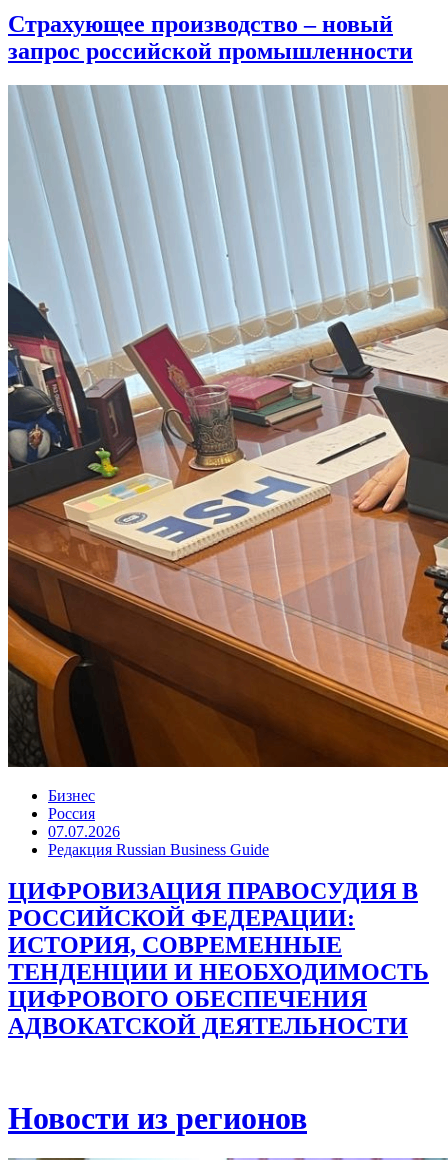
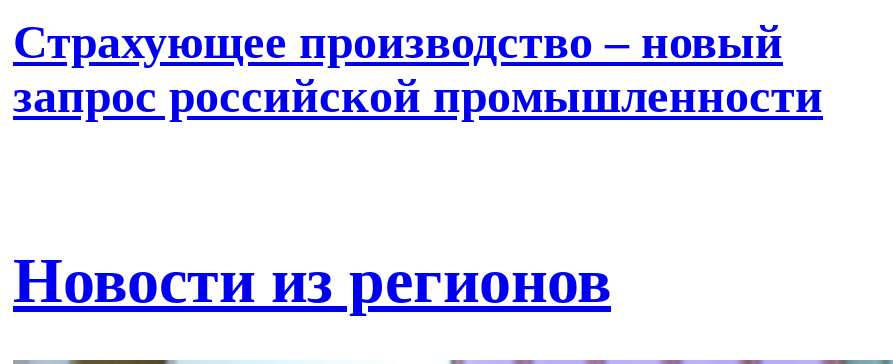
[7,84,445,1039] [image] | Бизнес | Россия | 07.07.2026 | Редакция Russian Business Guide | ЦИФРОВИЗАЦИЯ ПРАВОСУДИЯ В | РОССИЙСКОЙ ФЕДЕРАЦИИ: | ИСТОРИЯ, СОВРЕМЕННЫЕ | ТЕНДЕНЦИИ И НЕОБХОДИМОСТЬ | ЦИФРОВОГО ОБЕСПЕЧЕНИЯ | АДВОКАТСКОЙ ДЕЯТЕЛЬНОСТИ -> none

